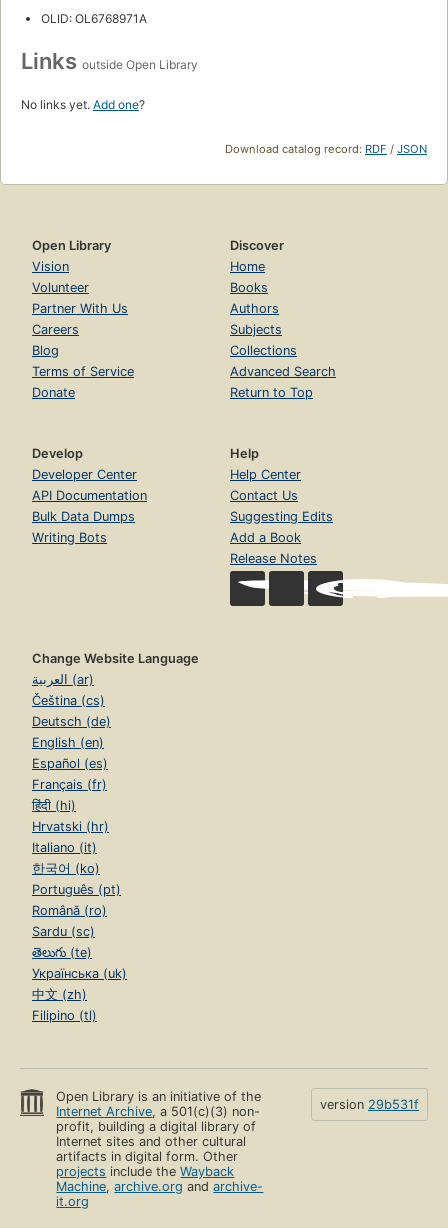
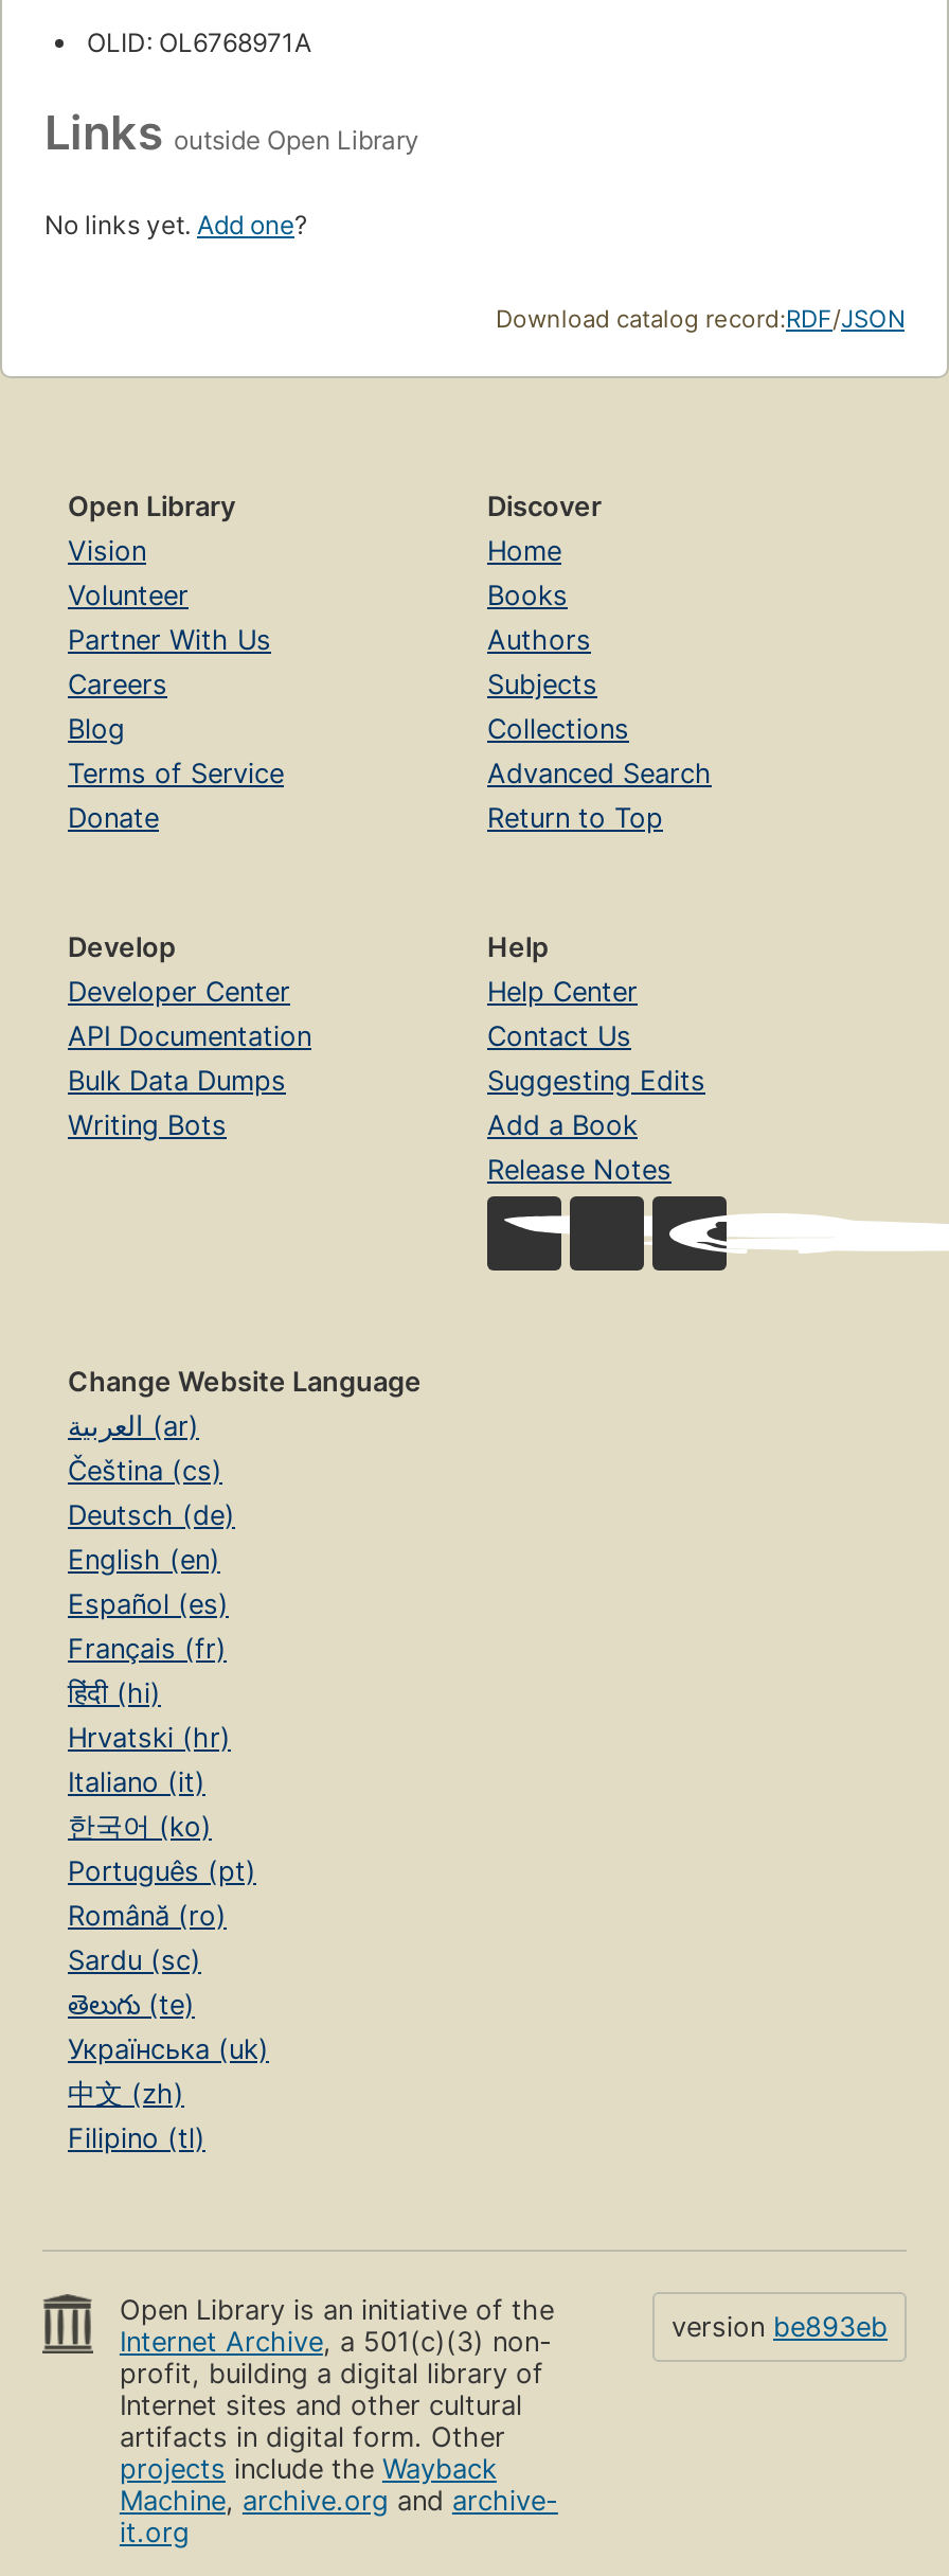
[320,1097,419,1112] version 29b531f -> [672,2312,888,2344] version be893eb

